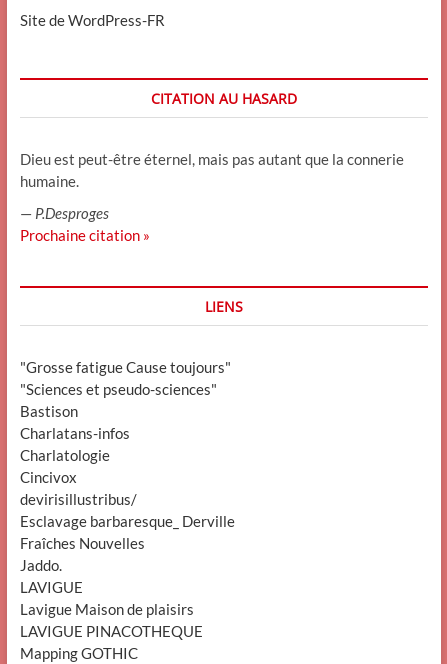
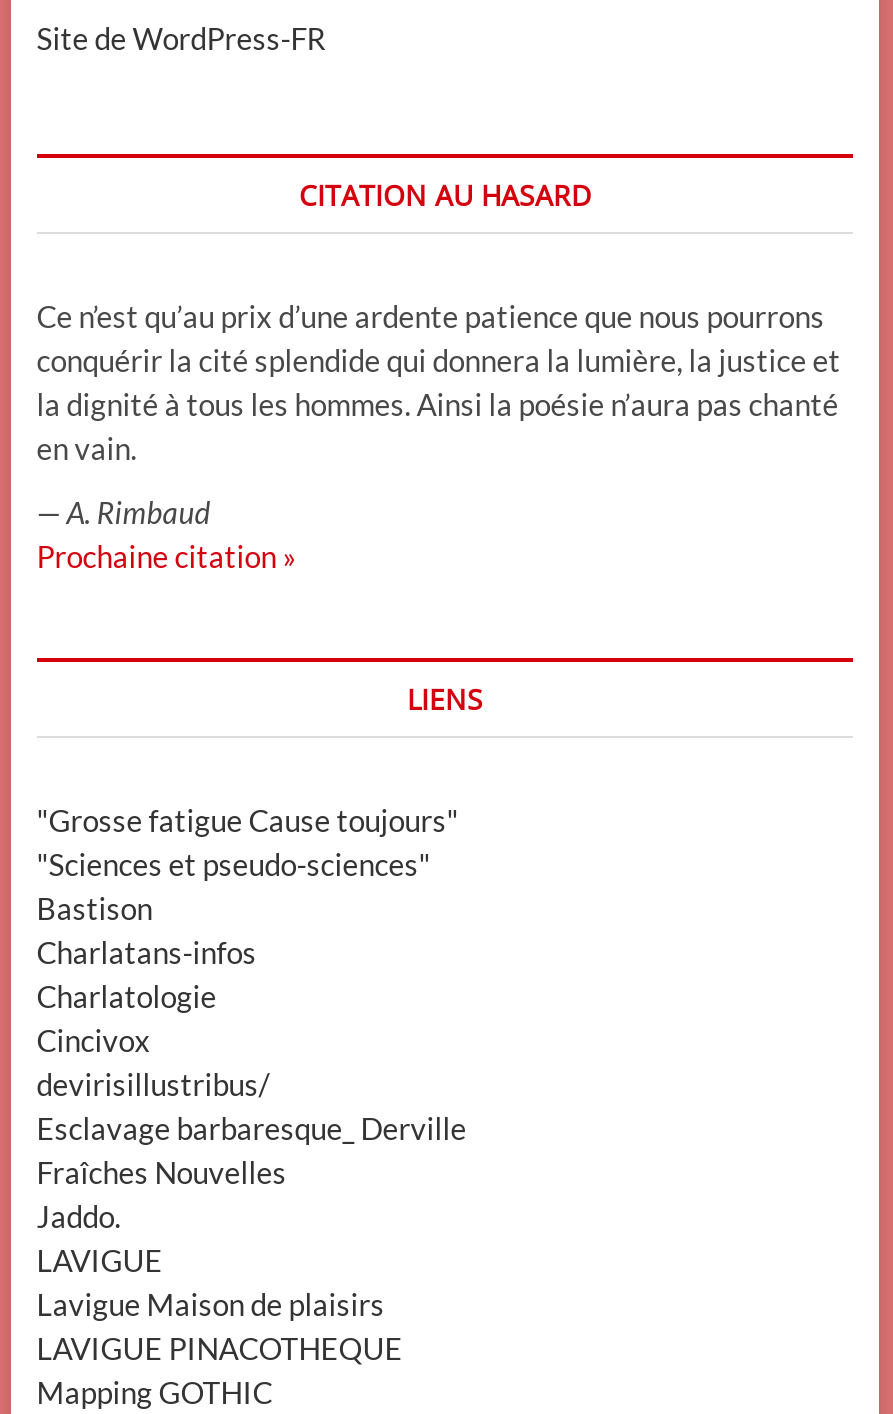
[20,149,404,189] Dieu est peut-être éternel, mais pas autant que la connerie | humaine. -> [37,297,841,465] Ce n’est qu’au prix d’une ardente patience que nous pourrons | conquérir la cité splendide qui donnera la lumière, la justice et | la dignité à tous les hommes. Ainsi la poésie n’aura pas chanté | en vain.
[20,203,109,221] — P.Desproges -> [37,493,211,529] — A. Rimbaud

